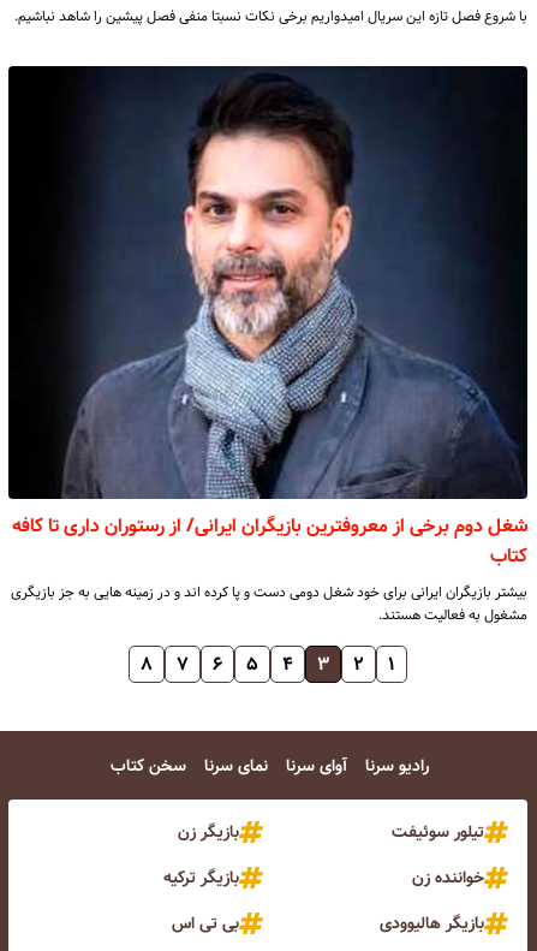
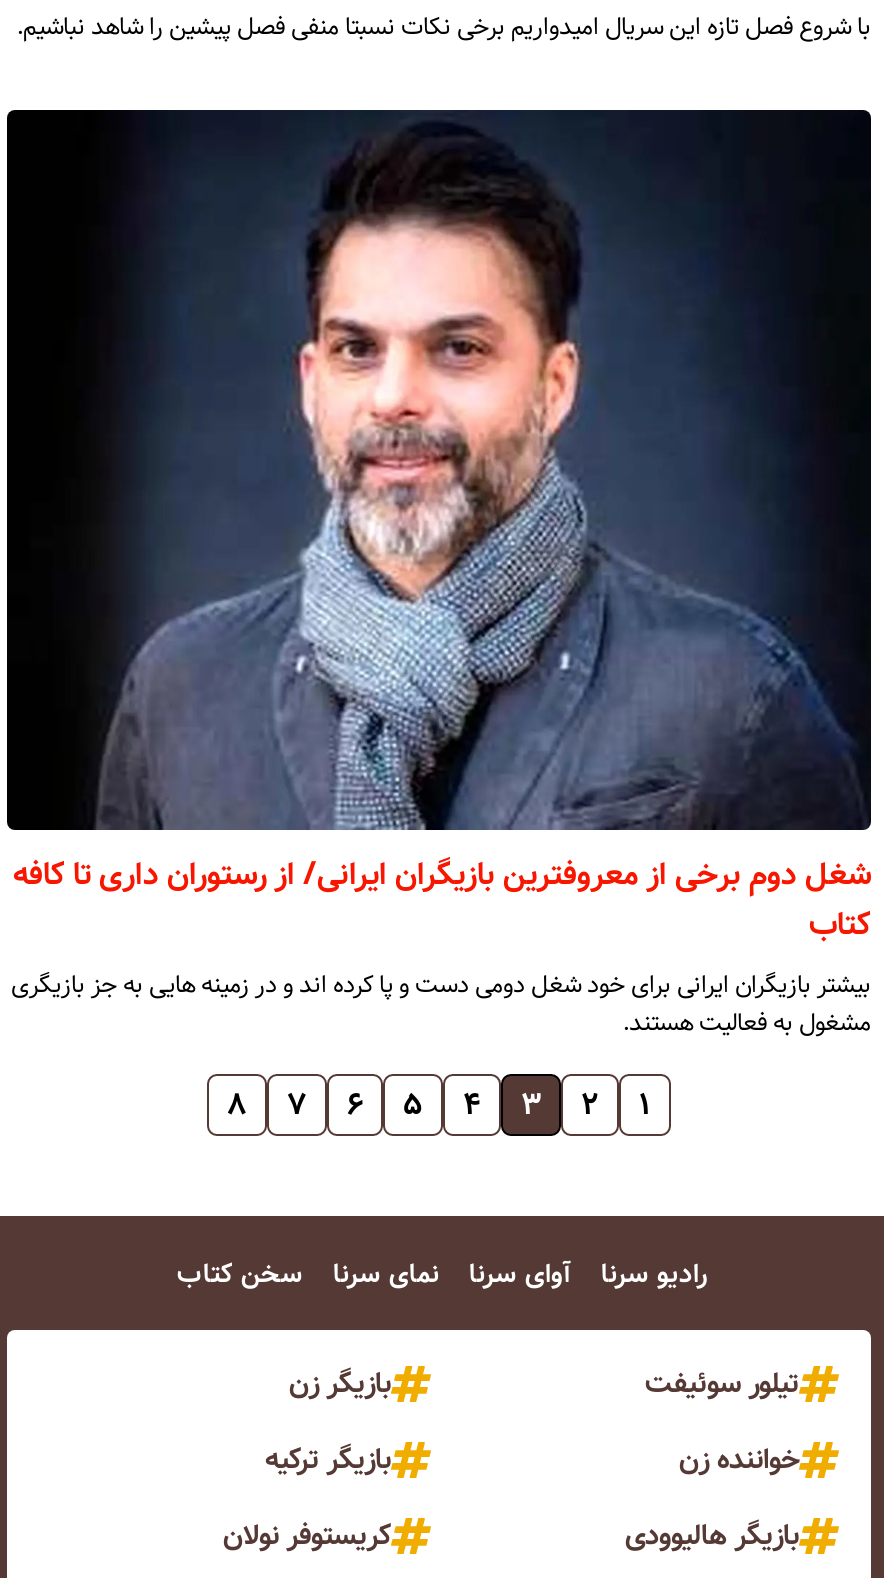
[172,910,239,937] بی تی اس -> [223,1514,391,1558] کریستوفر نولان

